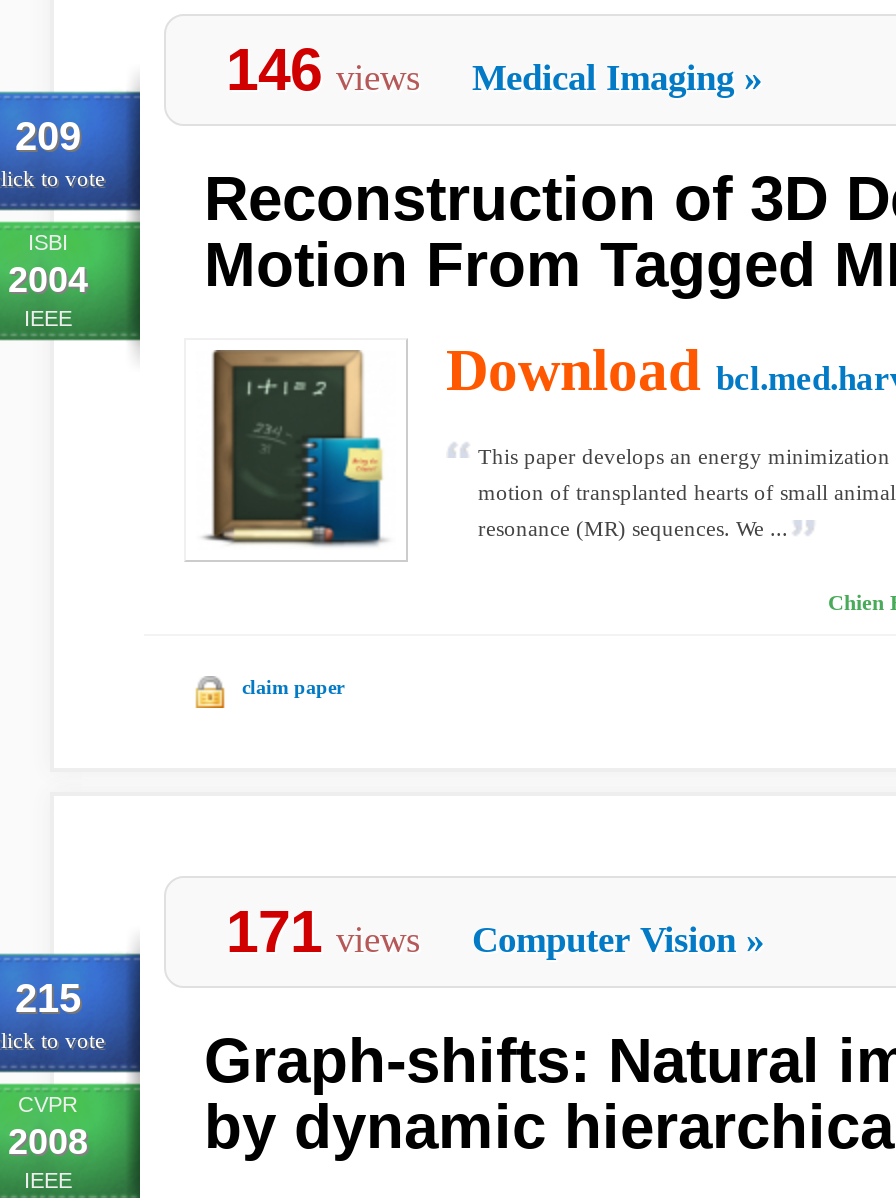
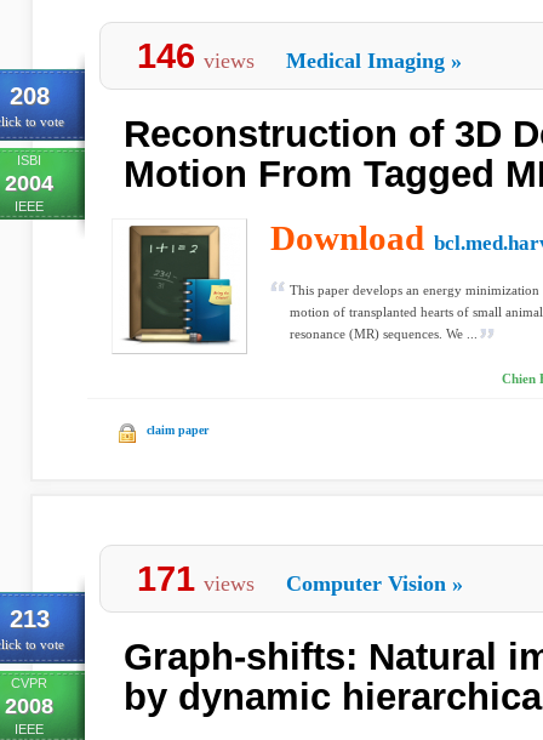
[15,114,81,158] 209 -> [9,82,49,109] 208
[15,976,81,1020] 215 -> [9,605,49,632] 213

